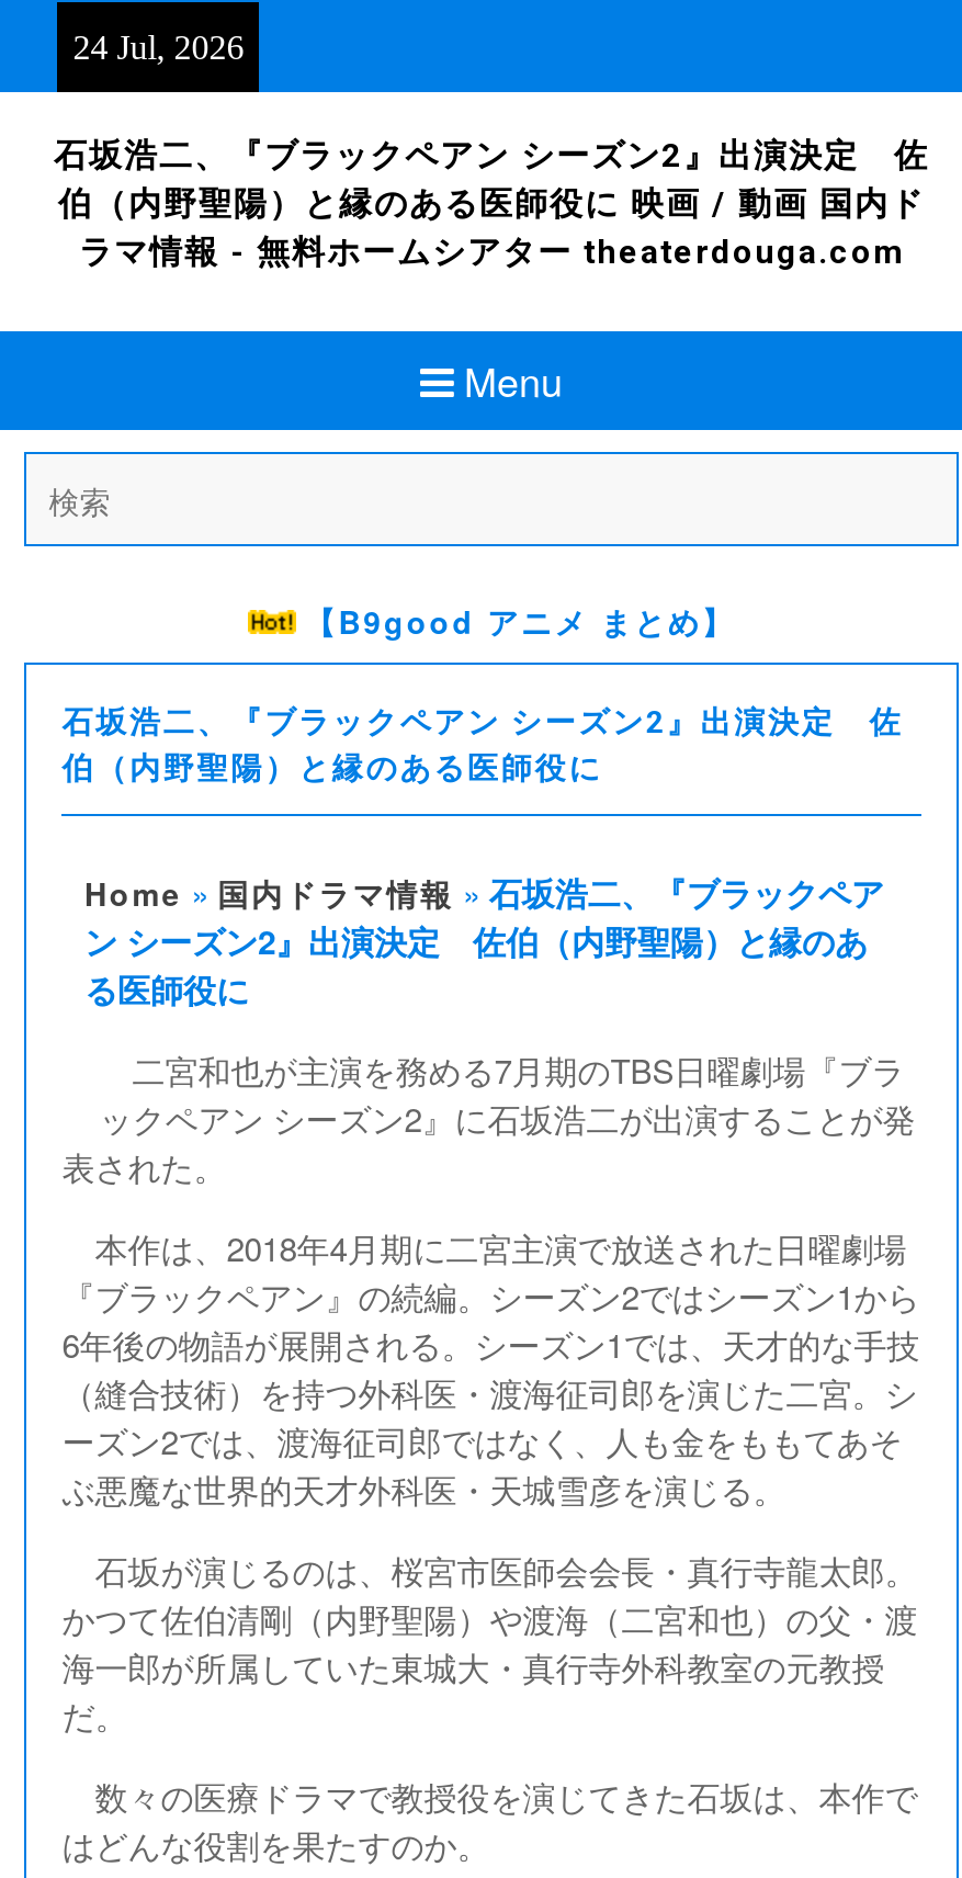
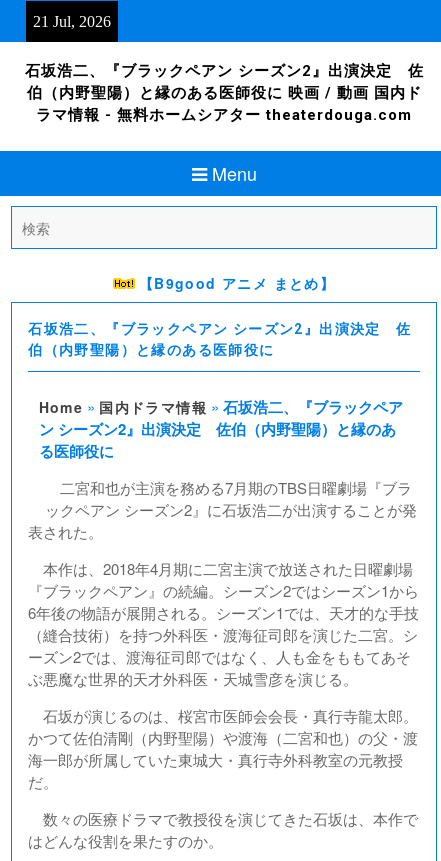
[73,29,244,66] 24 Jul, 2026 -> [33,13,111,30] 21 Jul, 2026

